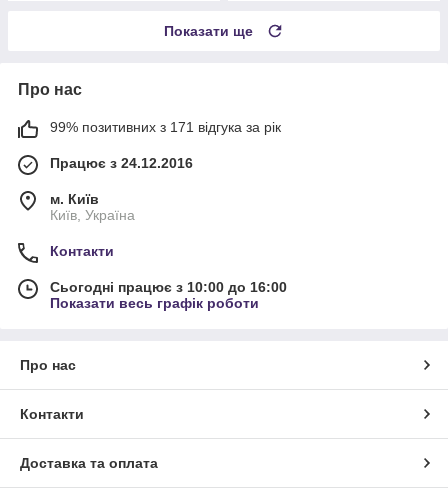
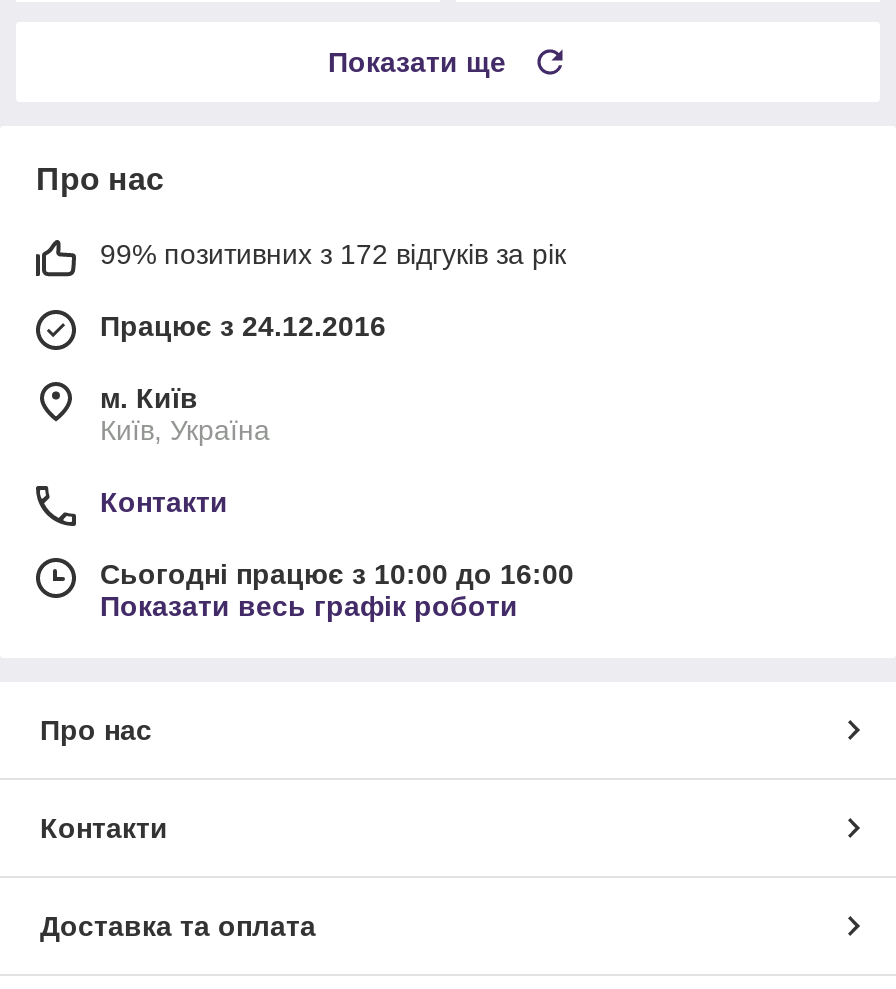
[50,119,281,135] 99% позитивних з 171 відгука за рік -> [100,239,566,271] 99% позитивних з 172 відгуків за рік

